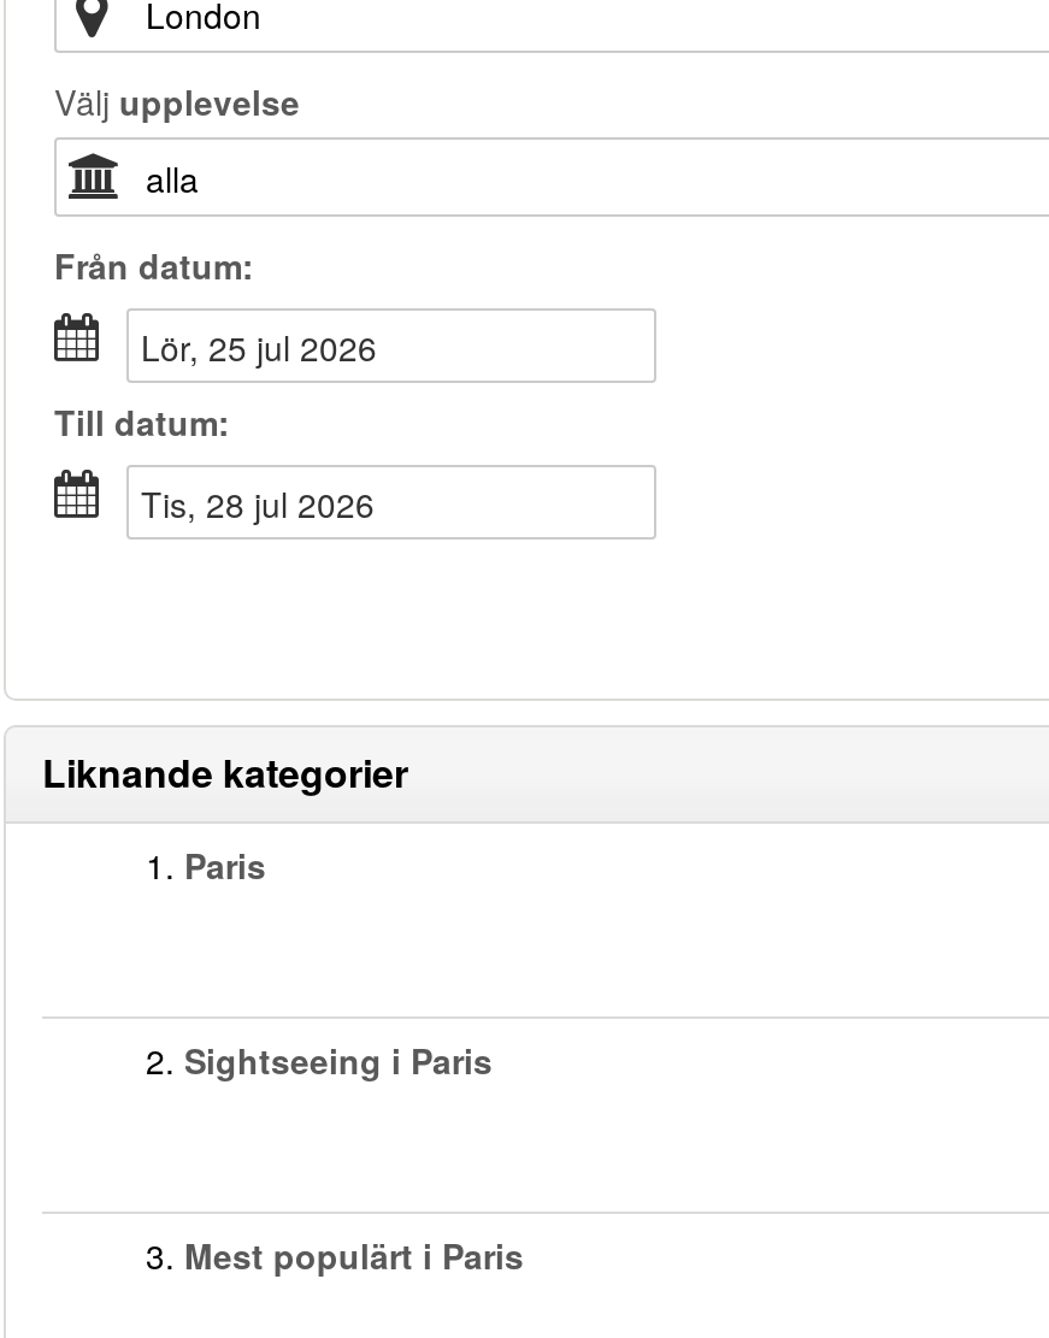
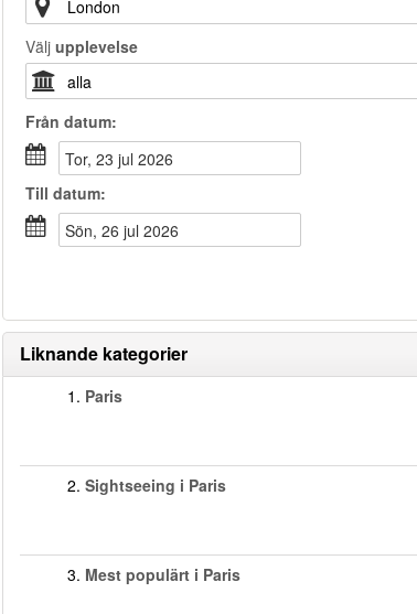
[160,323,377,371] lör, 25 jul 2026 -> [74,148,173,170] tor, 23 jul 2026
[163,479,375,527] tis, 28 jul 2026 -> [75,219,179,241] sön, 26 jul 2026

